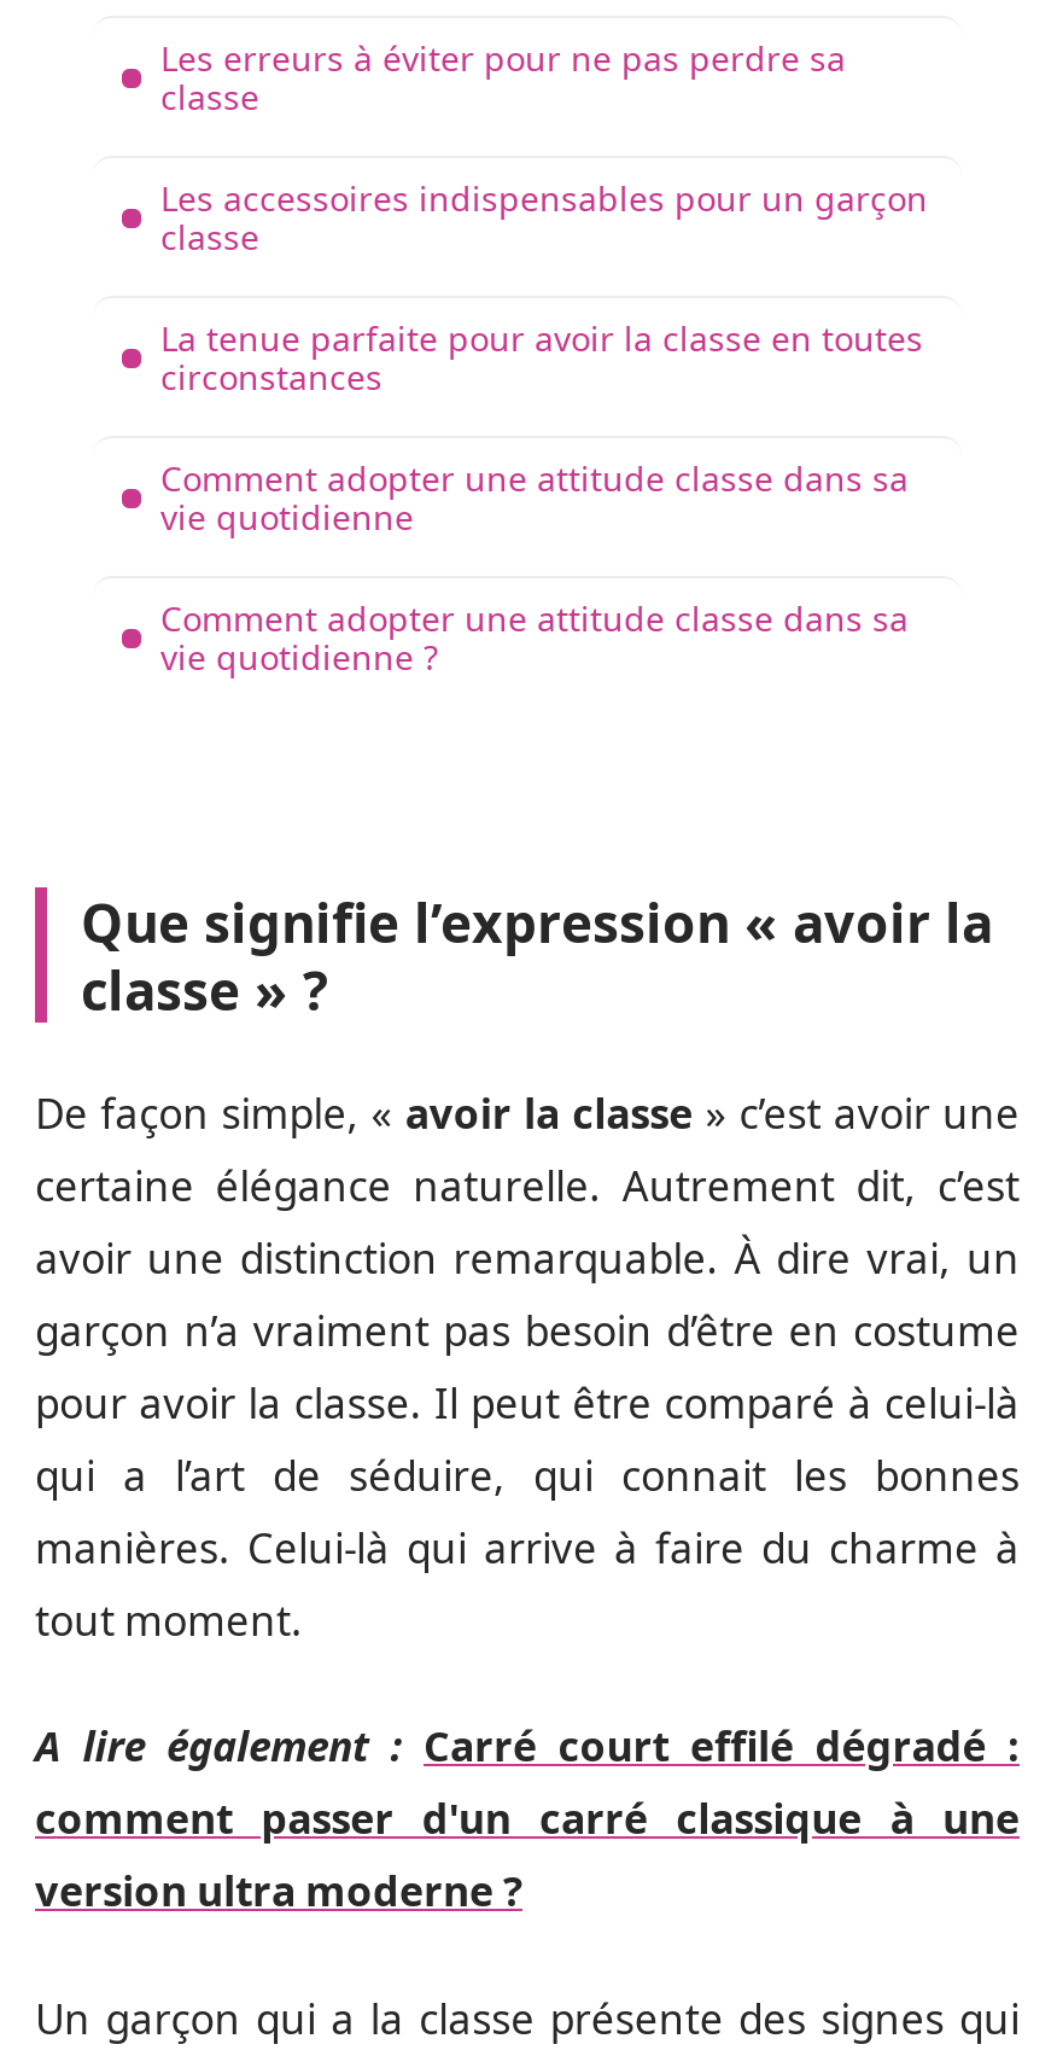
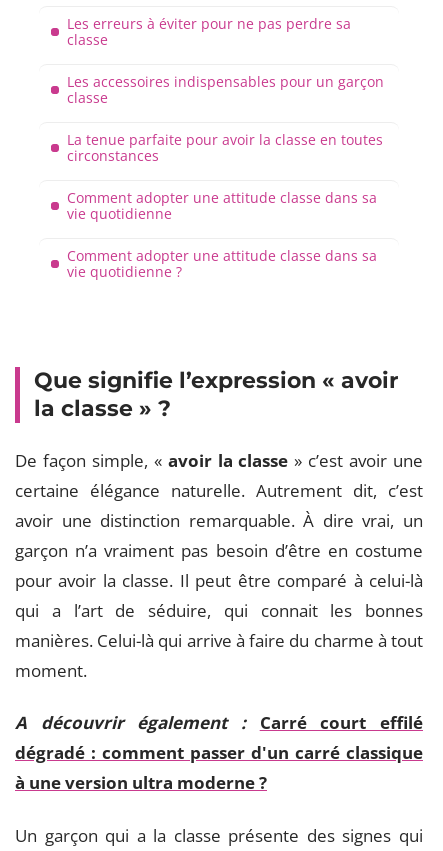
[35,1718,1020,1918] A lire également : Carré court effilé dégradé : | comment passer d'un carré classique à une | version ultra moderne ? -> [15,711,423,794] A découvrir également : Carré court effilé | dégradé : comment passer d'un carré classique | à une version ultra moderne ?

